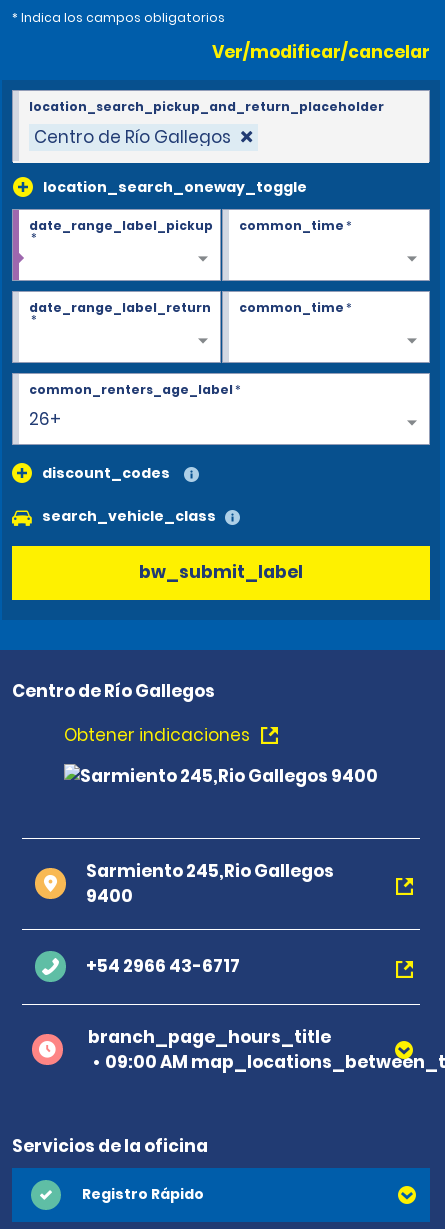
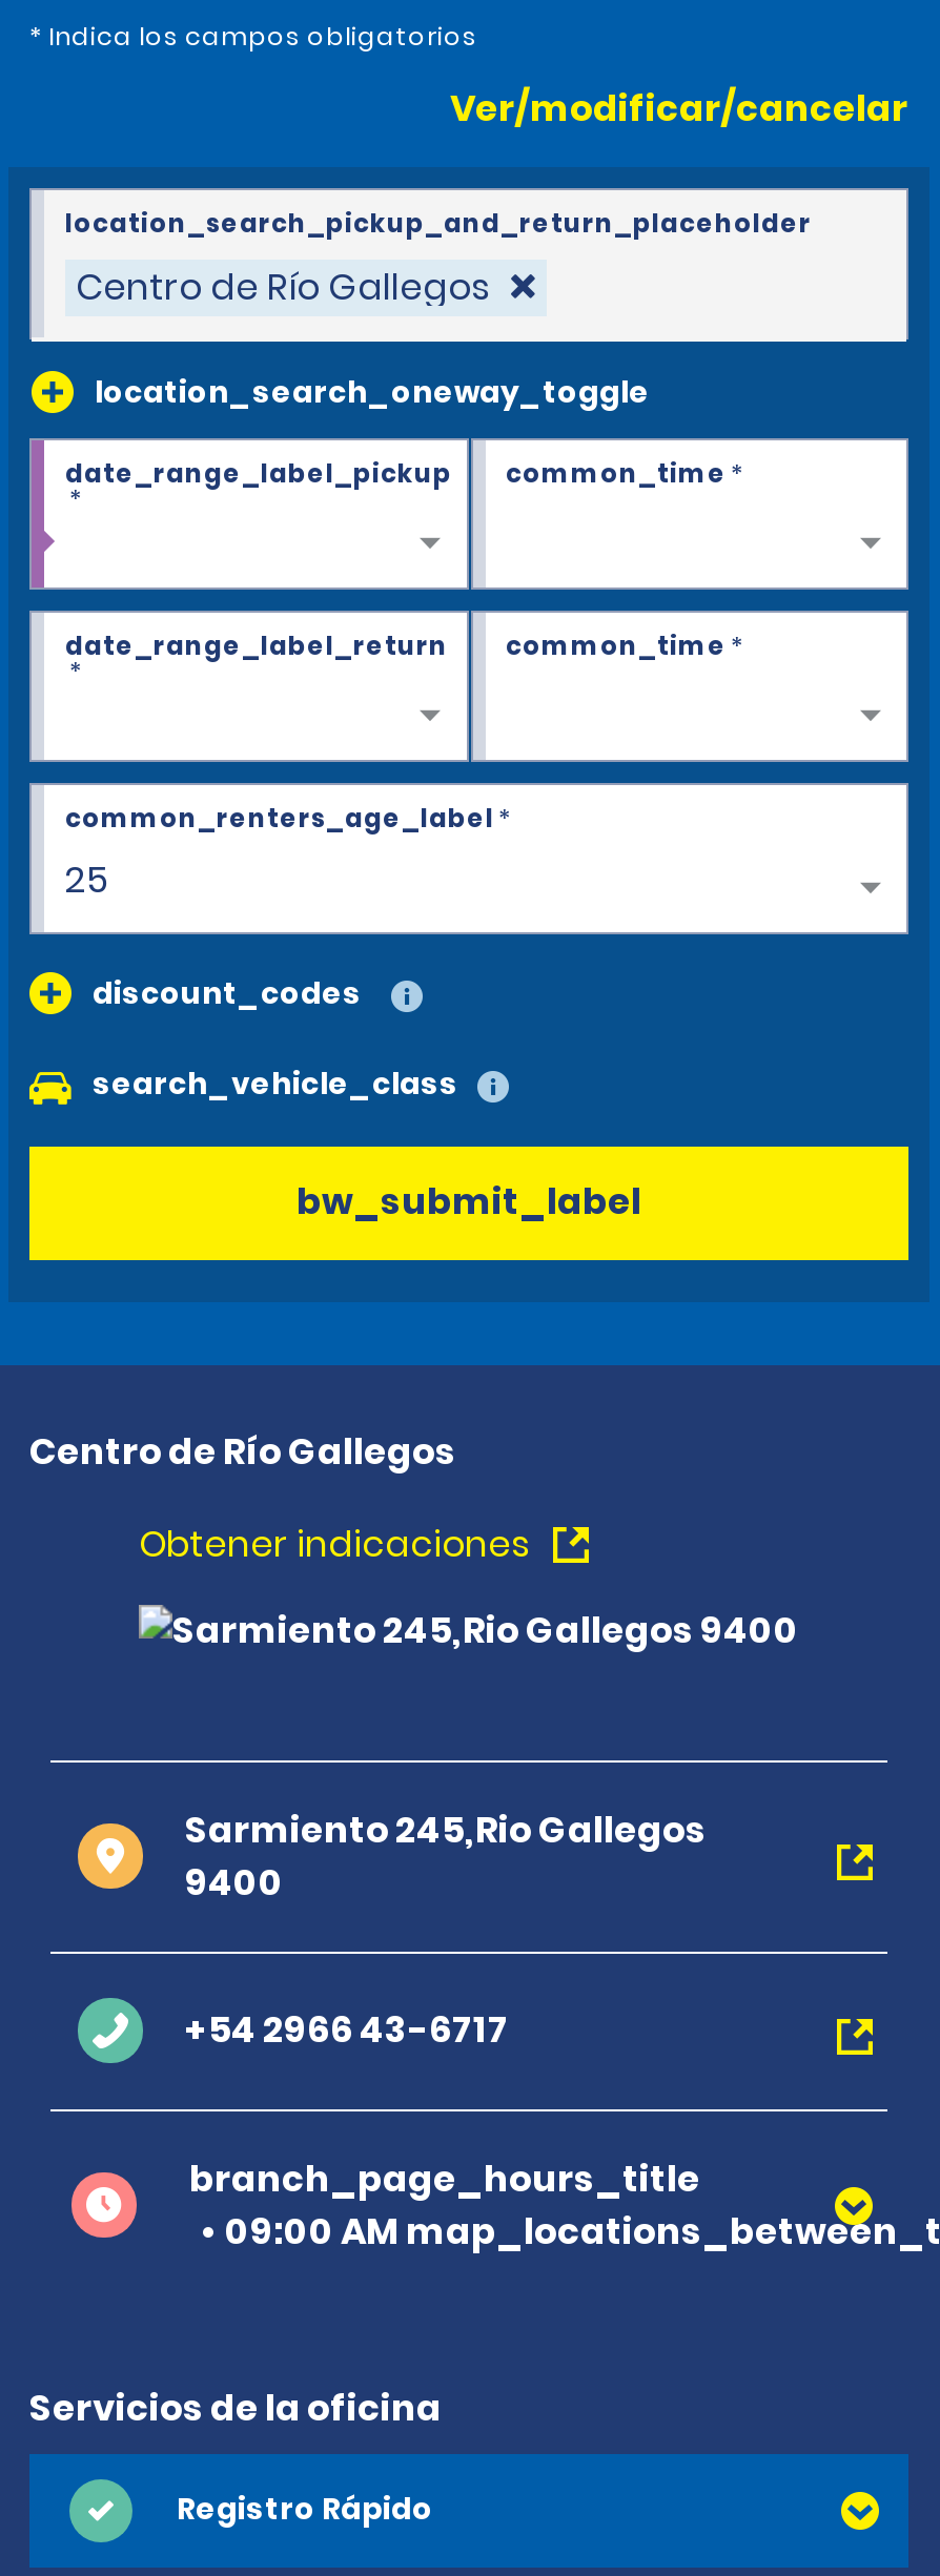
[29,407,61,431] 26+ -> [65,855,107,906] 25

